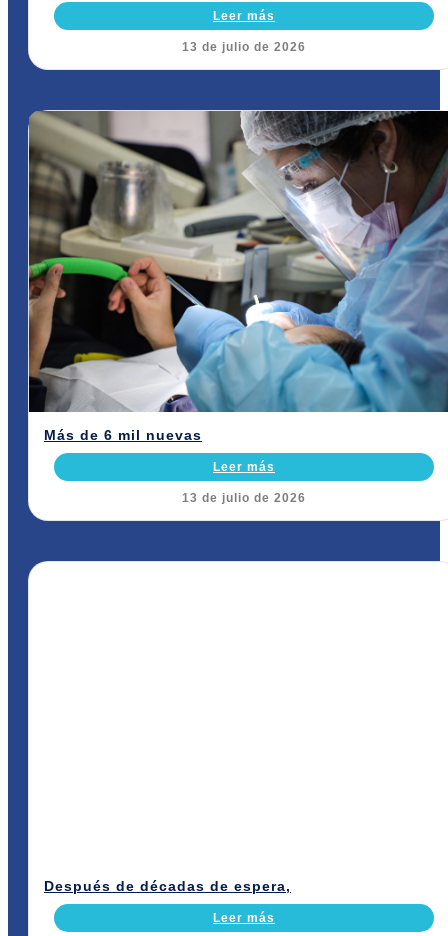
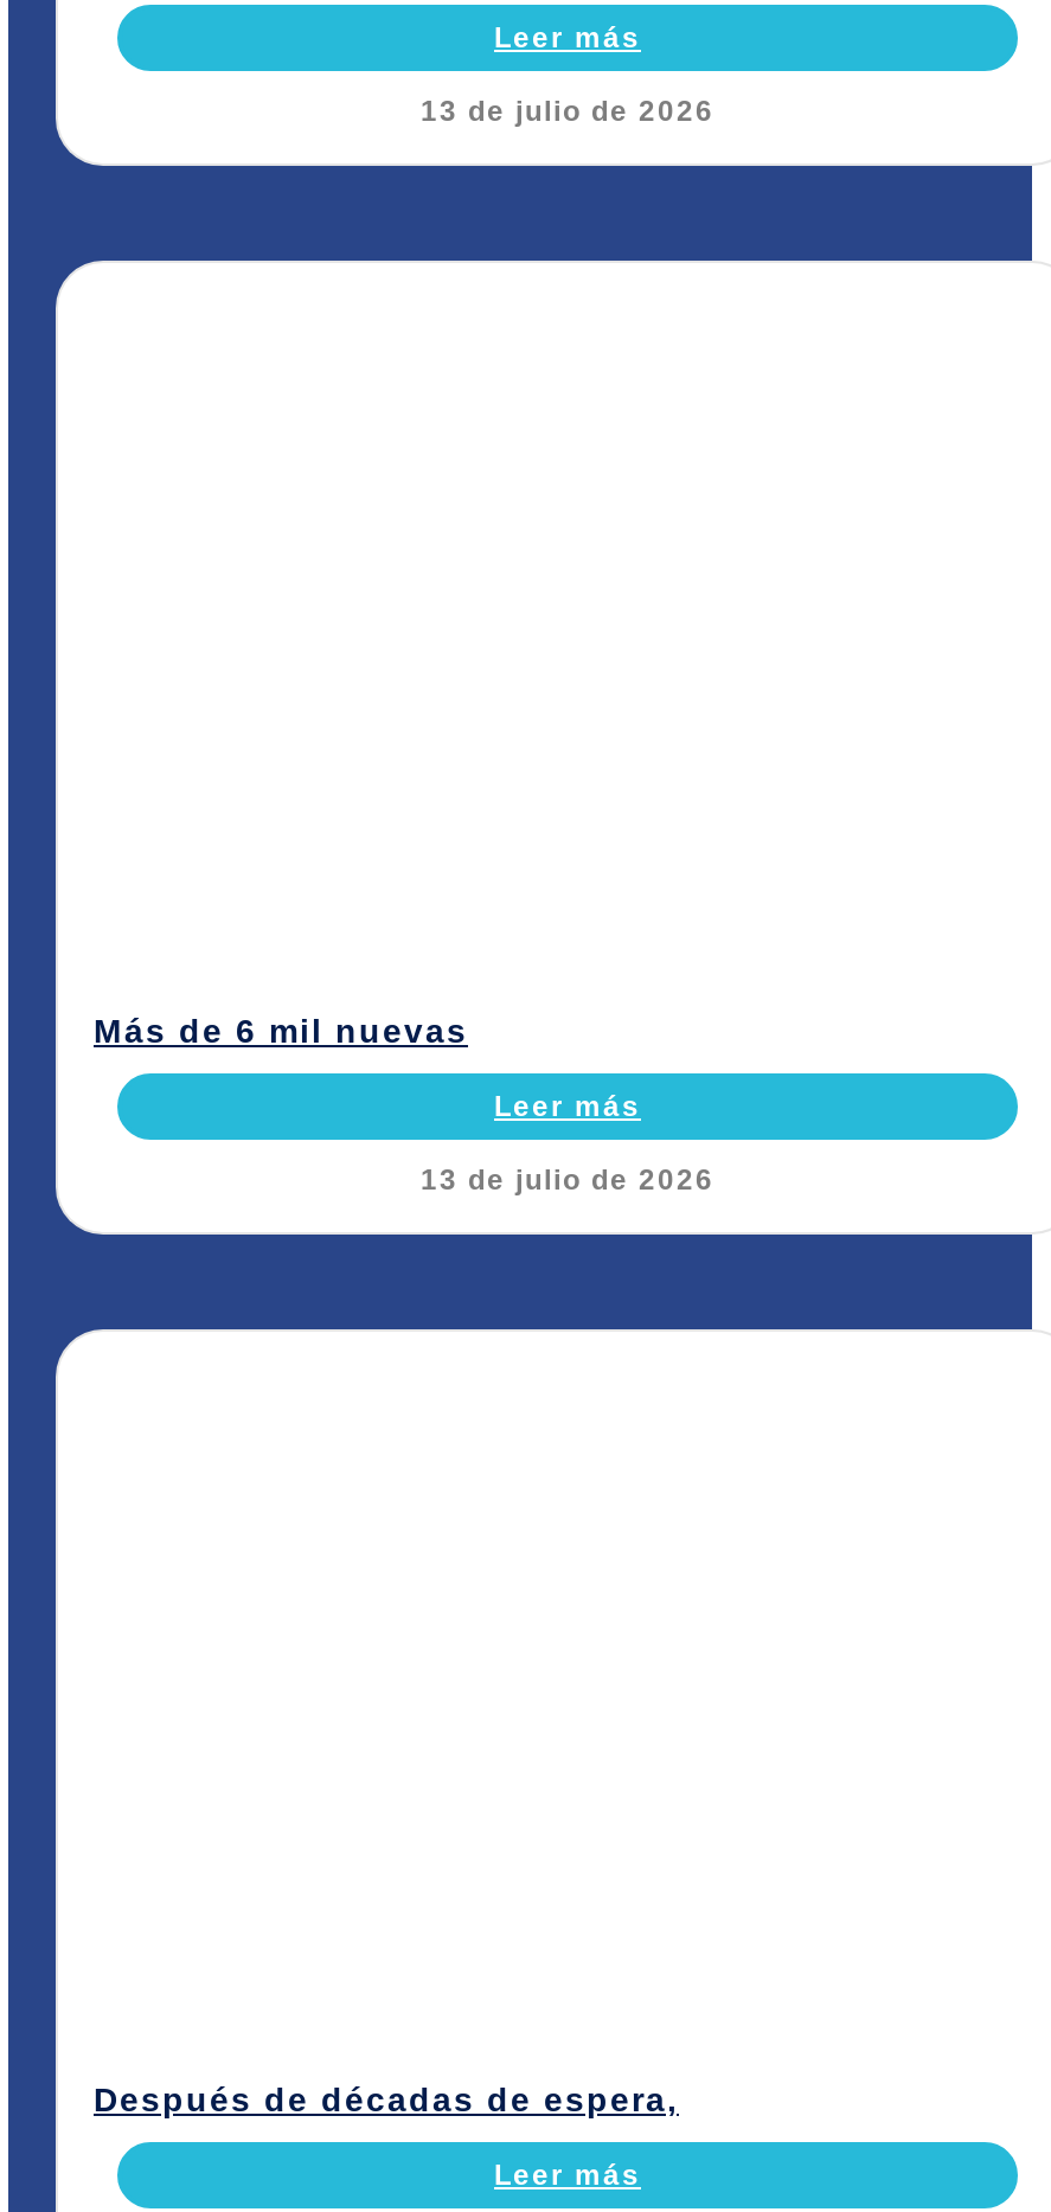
[28,110,445,413] [image] -> none

